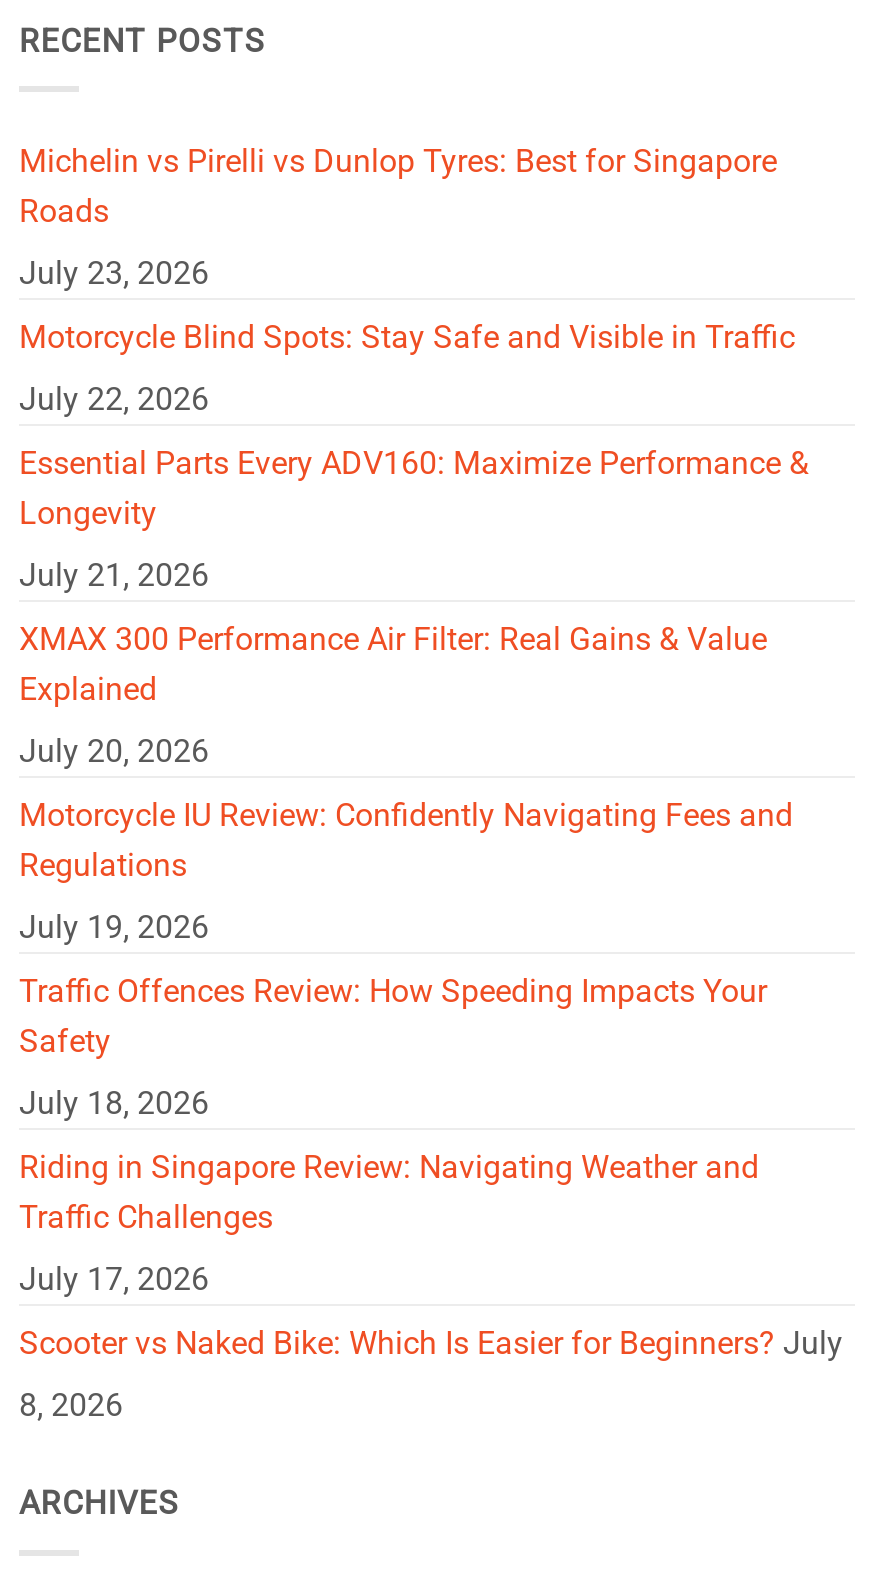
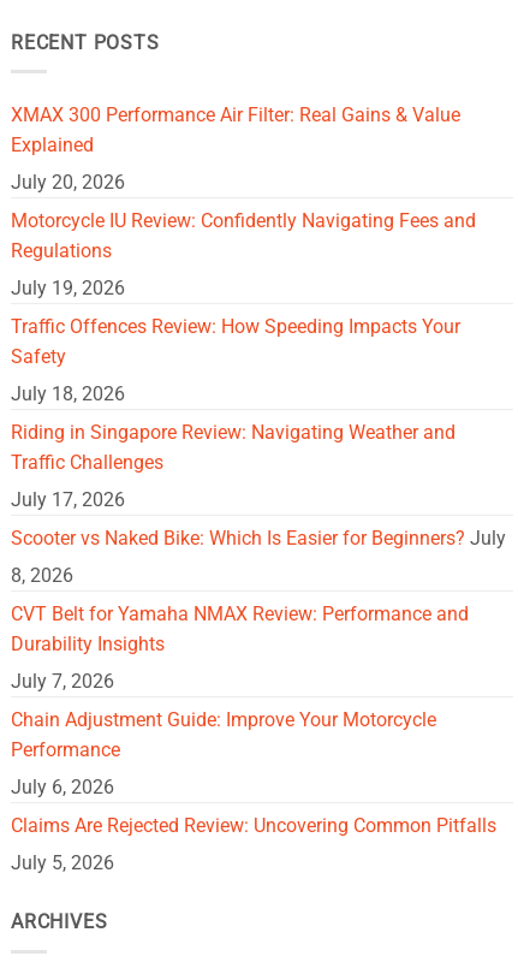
[19,143,809,595] Michelin vs Pirelli vs Dunlop Tyres: Best for Singapore | Roads | July 23, 2026 | Motorcycle Blind Spots: Stay Safe and Visible in Traffic | July 22, 2026 | Essential Parts Every ADV160: Maximize Performance & | Longevity | July 21, 2026 -> none
moved [19,621,843,1425] -> [11,104,506,587]: XMAX 300 Performance Air Filter: Real Gains & Value | Explained | July 20, 2026 | ... | Scooter vs Naked Bike: Which Is Easier for Beginners? July | 8, 2026
none -> [11,603,496,875] CVT Belt for Yamaha NMAX Review: Performance and | Durability Insights | July 7, 2026 | Chain Adjustment Guide: Improve Your Motorcycle | Performance | July 6, 2026 | Claims Are Rejected Review: Uncovering Common Pitfalls | July 5, 2026

